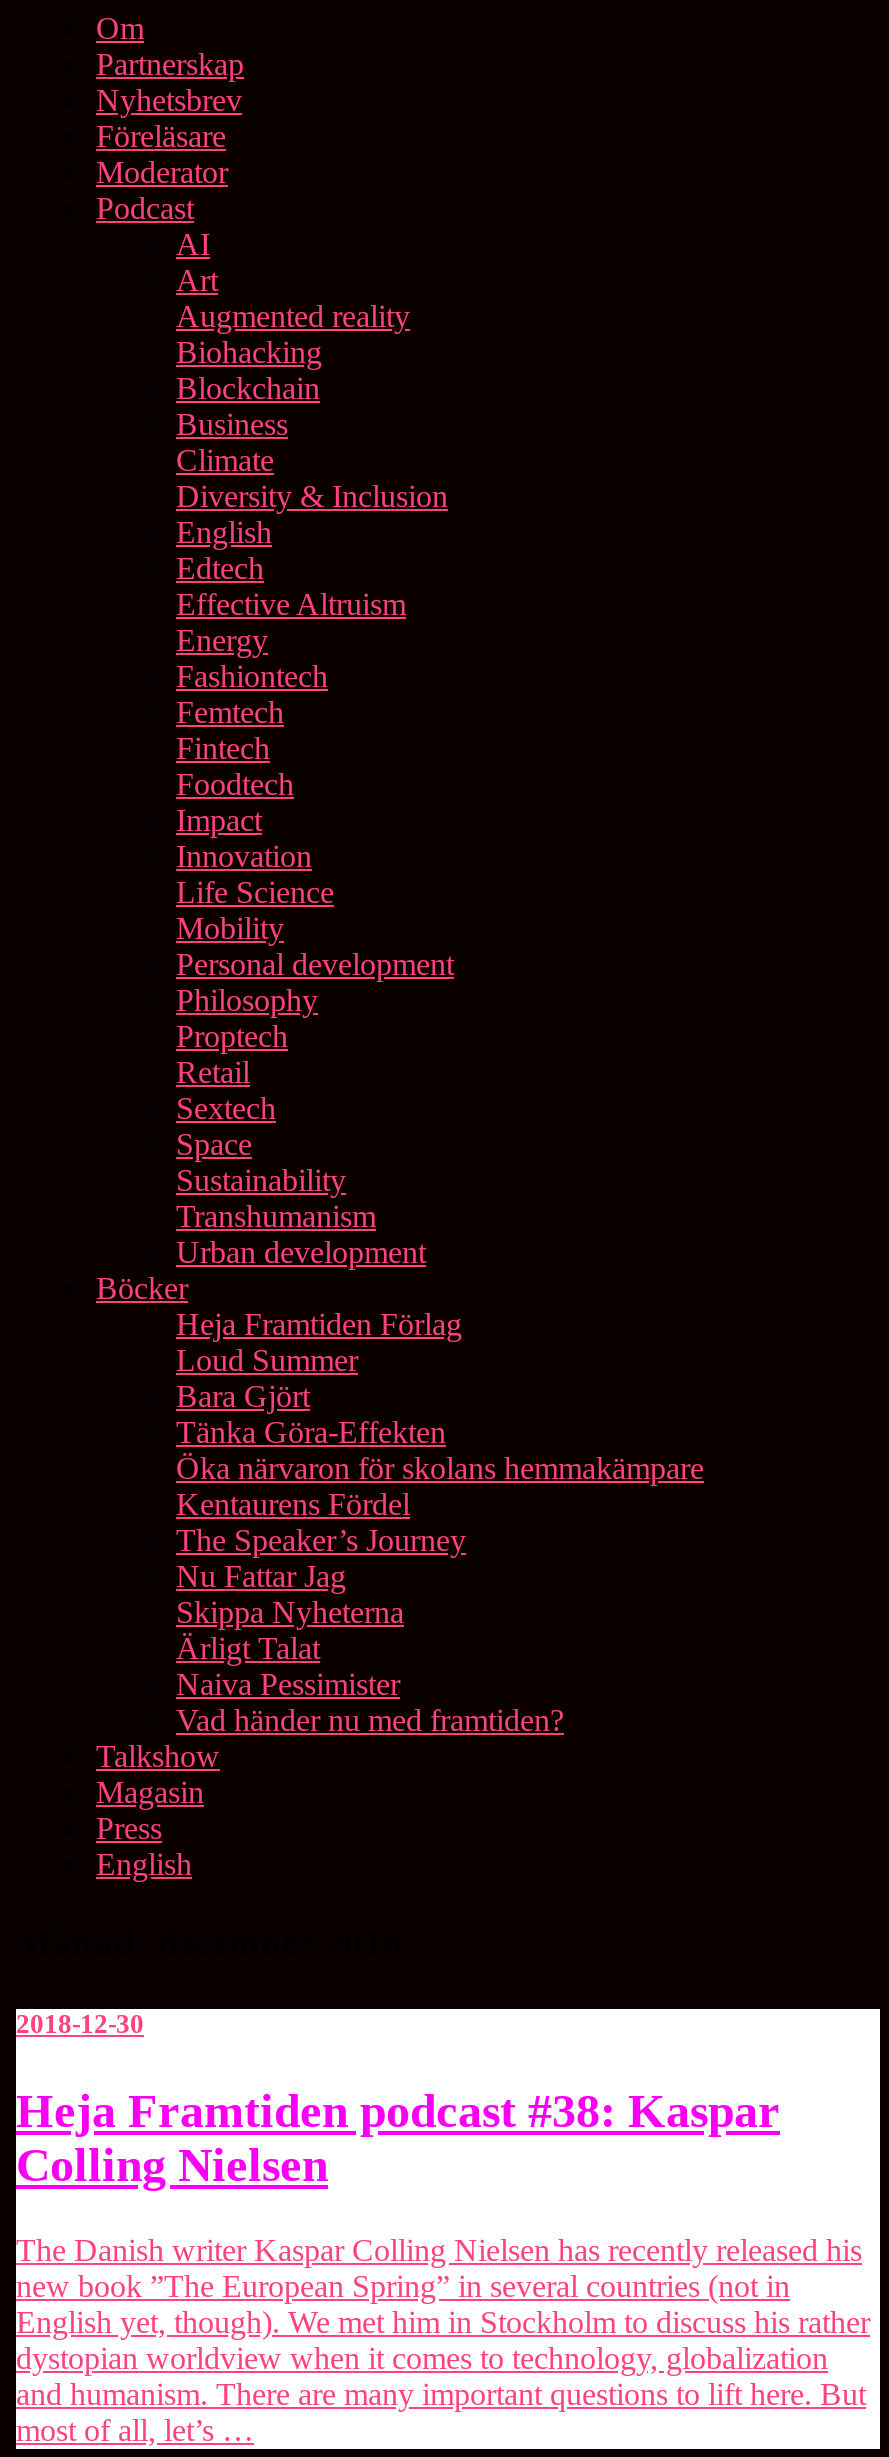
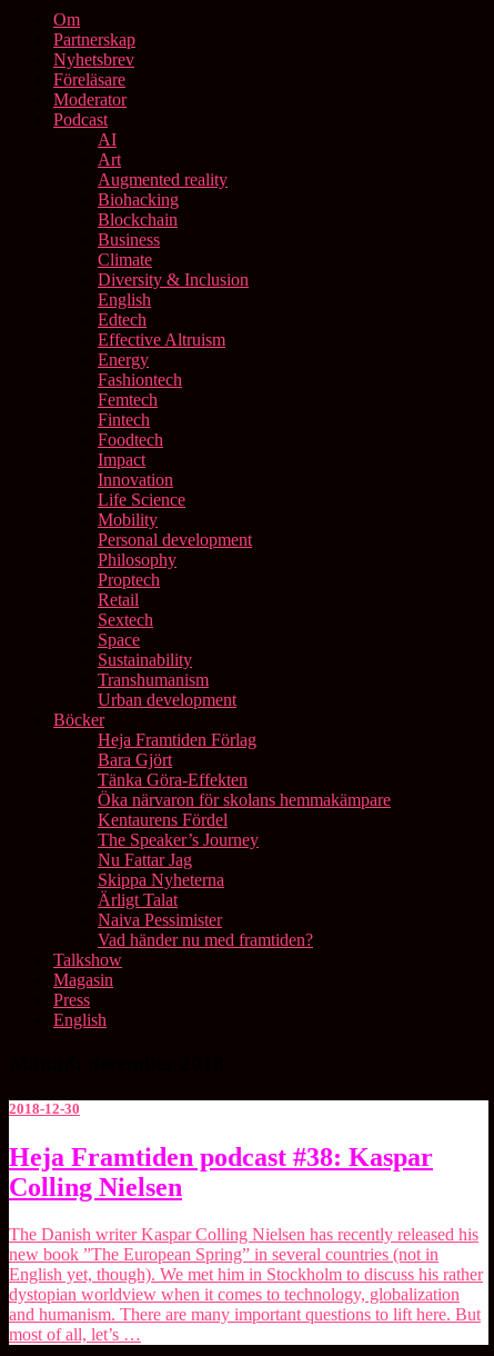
[176,1343,358,1377] Loud Summer -> none

